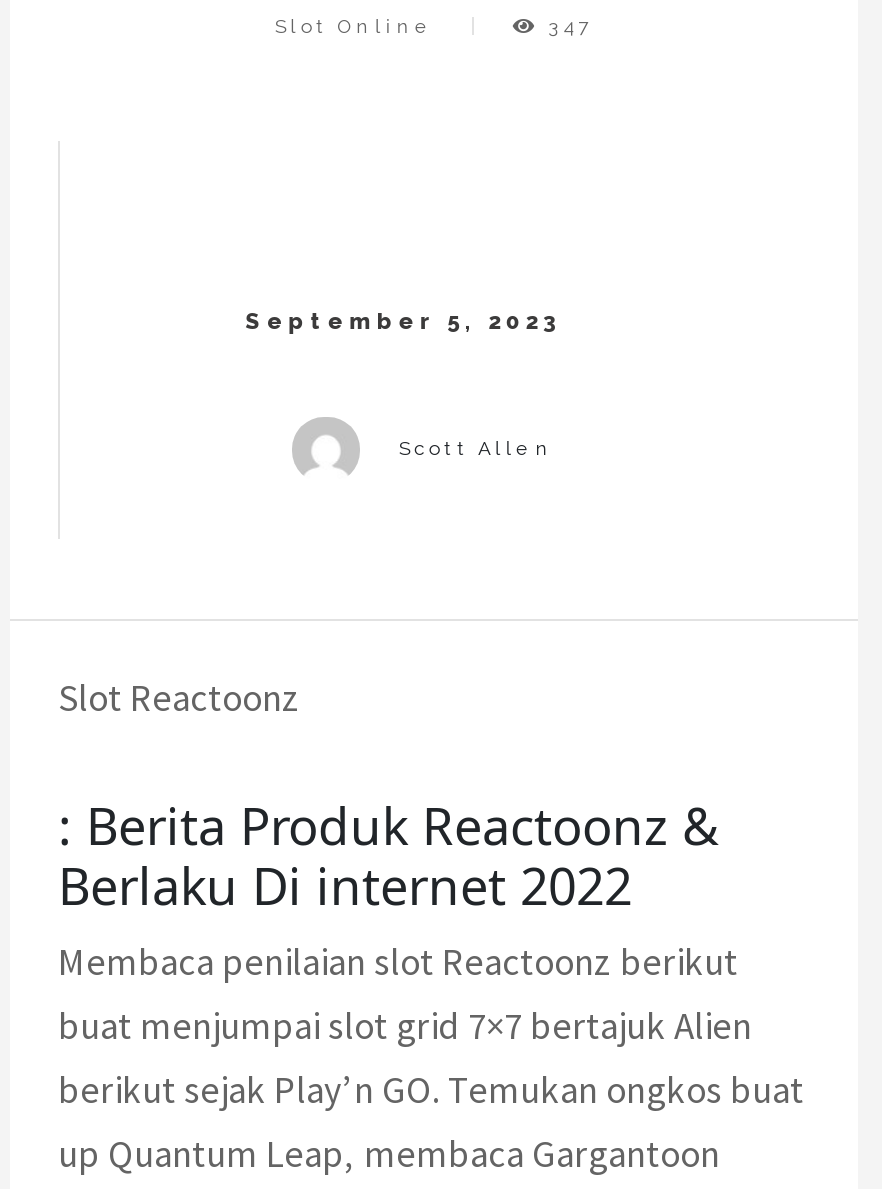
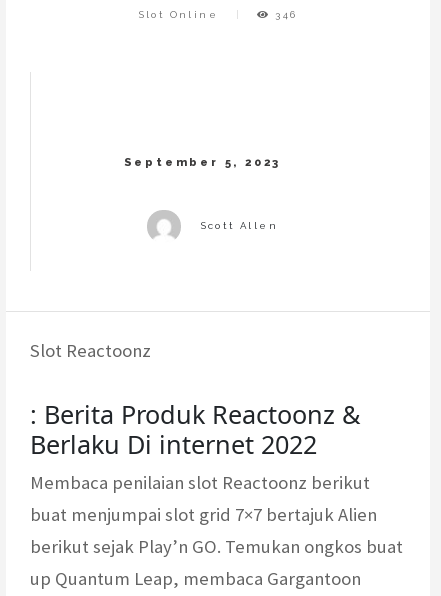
[540,15,593,37] 347 -> [271,9,297,20] 346

